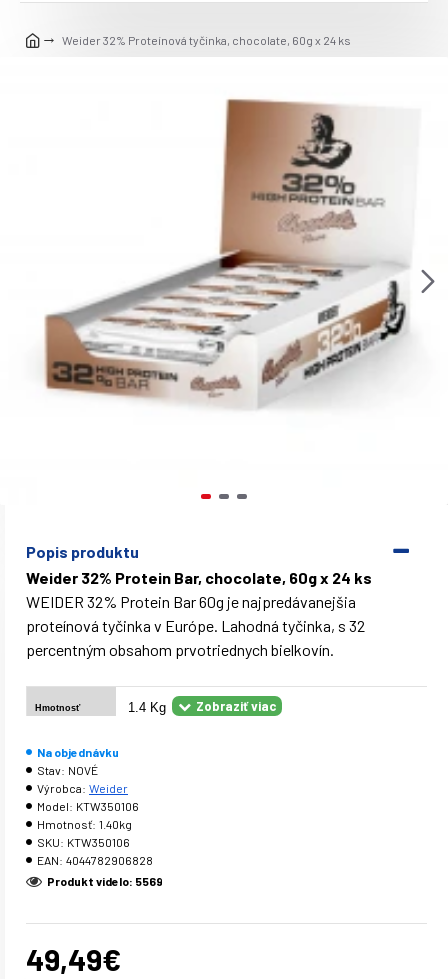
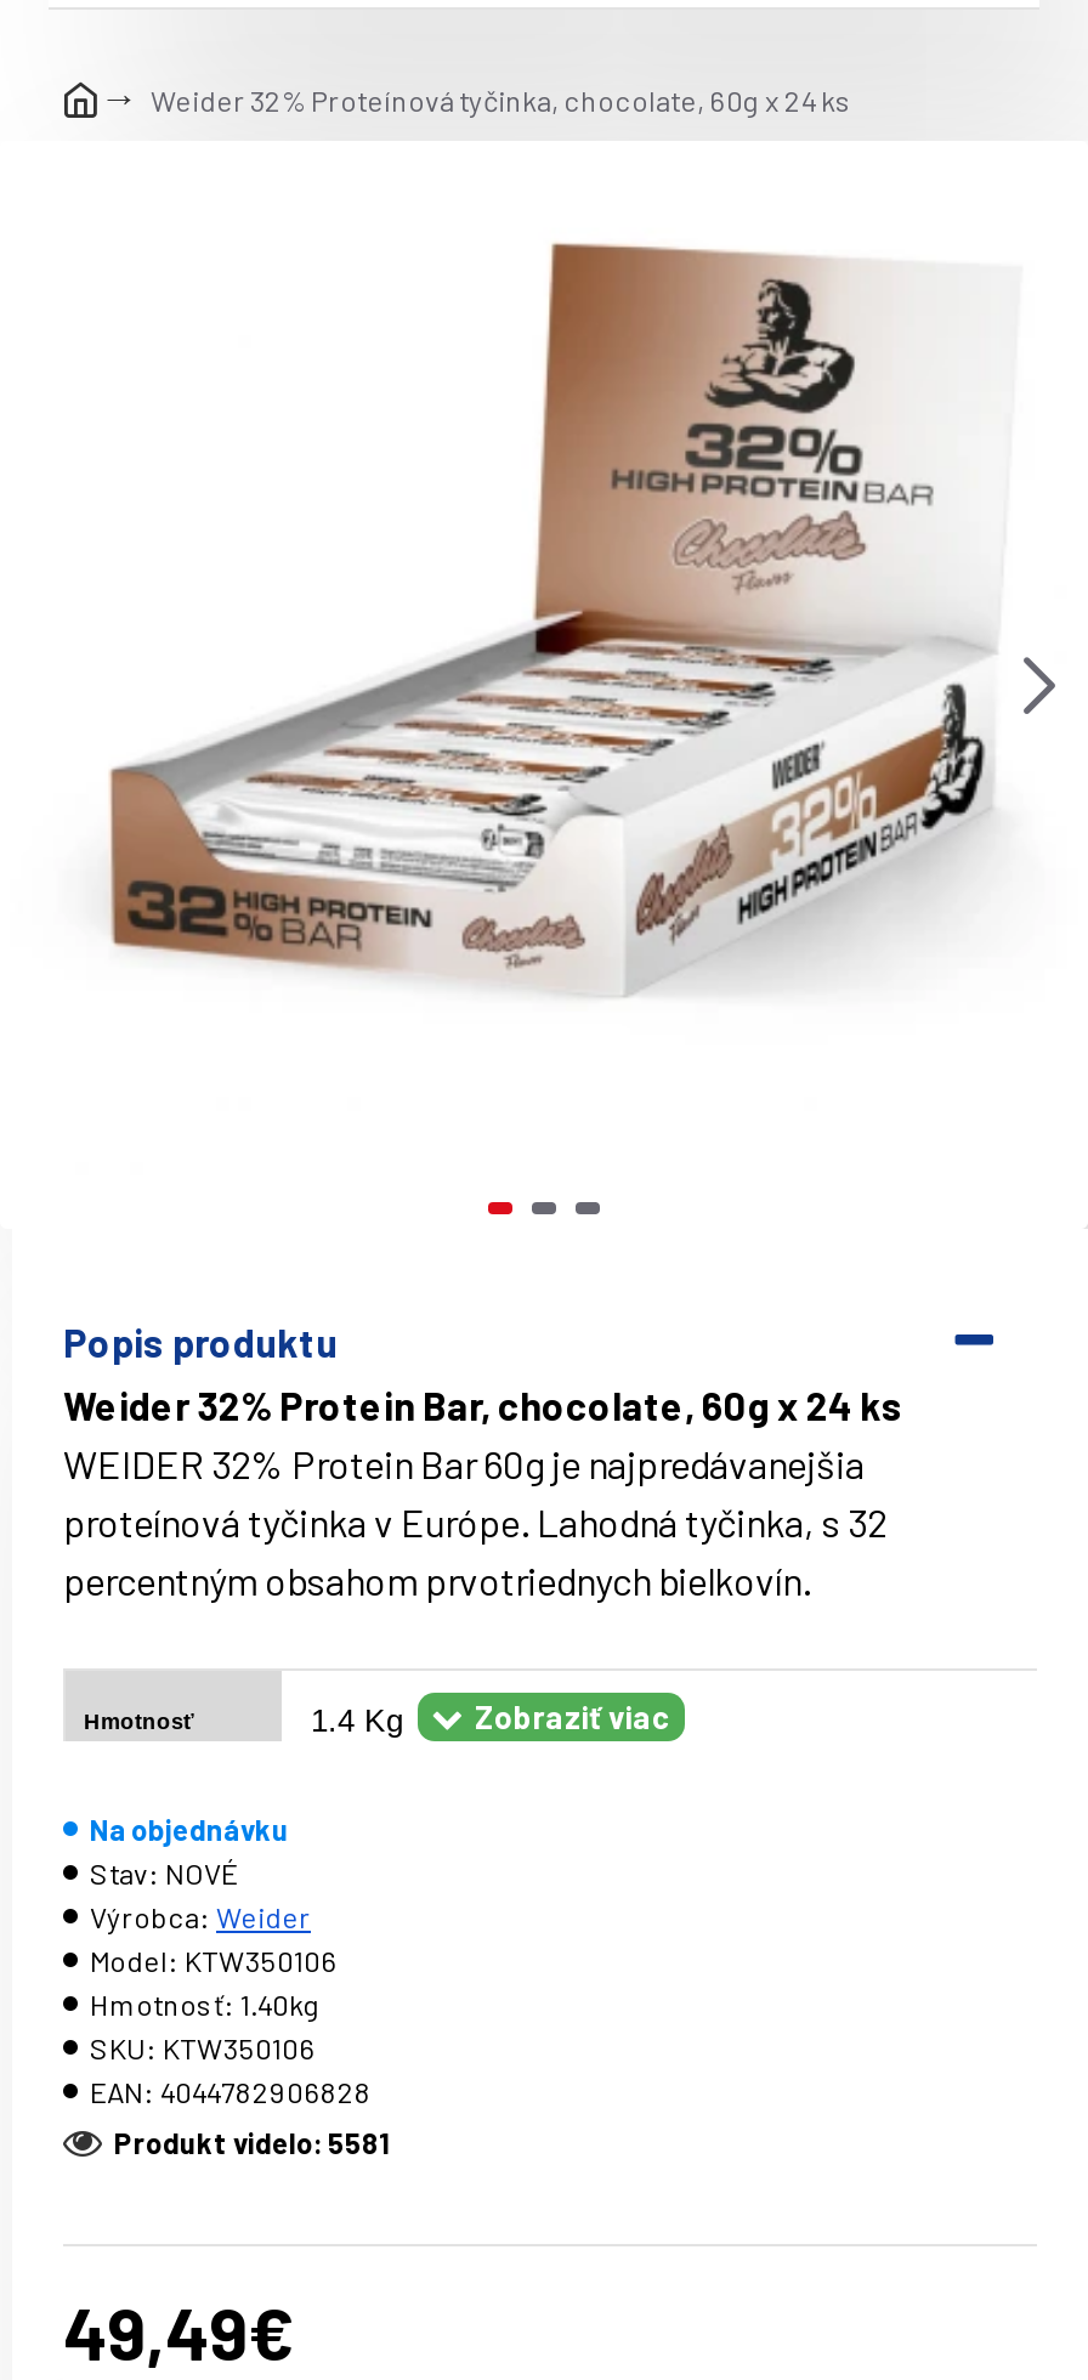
[47,874,163,888] Produkt videlo: 5569 -> [114,2125,389,2159] Produkt videlo: 5581

